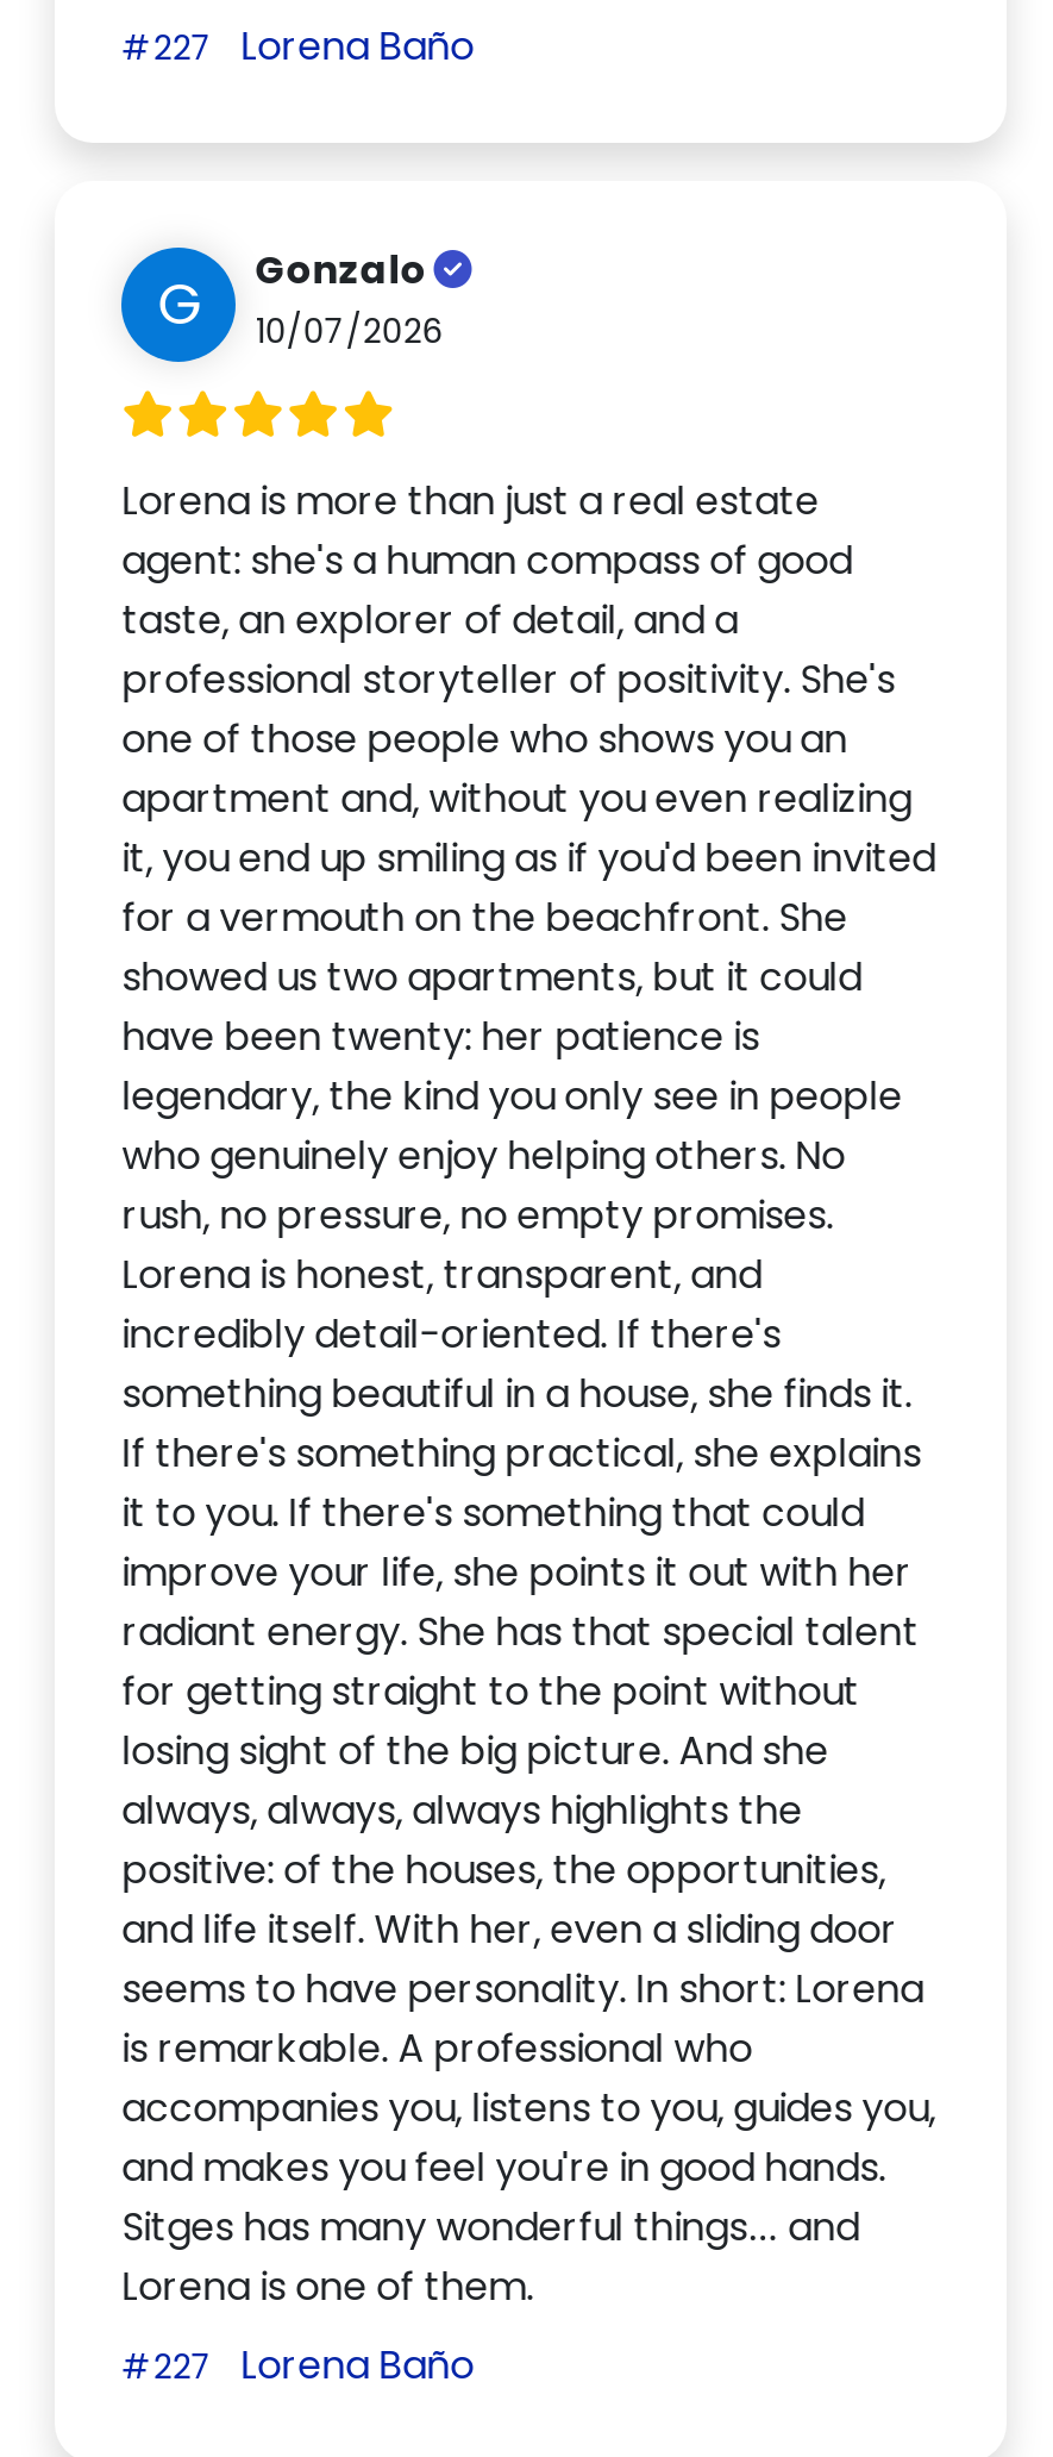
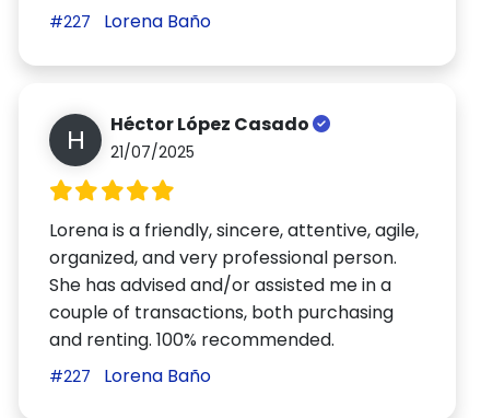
[158,243,443,355] G | Gonzalo | 10/07/2026 -> [66,112,313,163] H | Héctor López Casado | 21/07/2025
[122,474,936,2314] Lorena is more than just a real estate | agent: she's a human compass of good | taste, an explorer of detail, and a | professional storyteller of positivity. She's | one of those people who shows you an | apartment and, without you even realizing | it, you end up smiling as if you'd been invited | for a vermouth on the beachfront. She | showed us two apartments, but it could | have been twenty: her patience is | legendary, the kind you only see in people | who genuinely enjoy helping others. No | rush, no pressure, no empty promises. | Lorena is honest, transparent, and | incredibly detail-oriented. If there's | something beautiful in a house, she finds it. | If there's something practical, she explains | it to you. If there's something that could | improve your life, she points it out with her | radiant energy. She has that special talent | for getting straight to the point without | losing sight of the big picture. And she | always, always, always highlights the | positive: of the houses, the opportunities, | and life itself. With her, even a sliding door | seems to have personality. In short: Lorena | is remarkable. A professional who | accompanies you, listens to you, guides you, | and makes you feel you're in good hands. | Sitges has many wonderful things… and | Lorena is one of them. -> [49,218,419,352] Lorena is a friendly, sincere, attentive, agile, | organized, and very professional person. | She has advised and/or assisted me in a | couple of transactions, both purchasing | and renting. 100% recommended.

